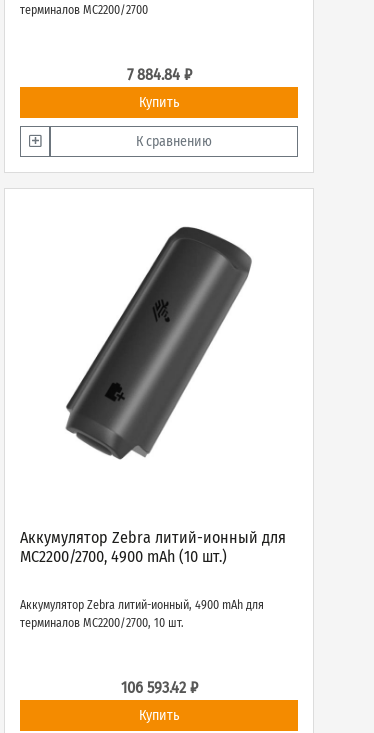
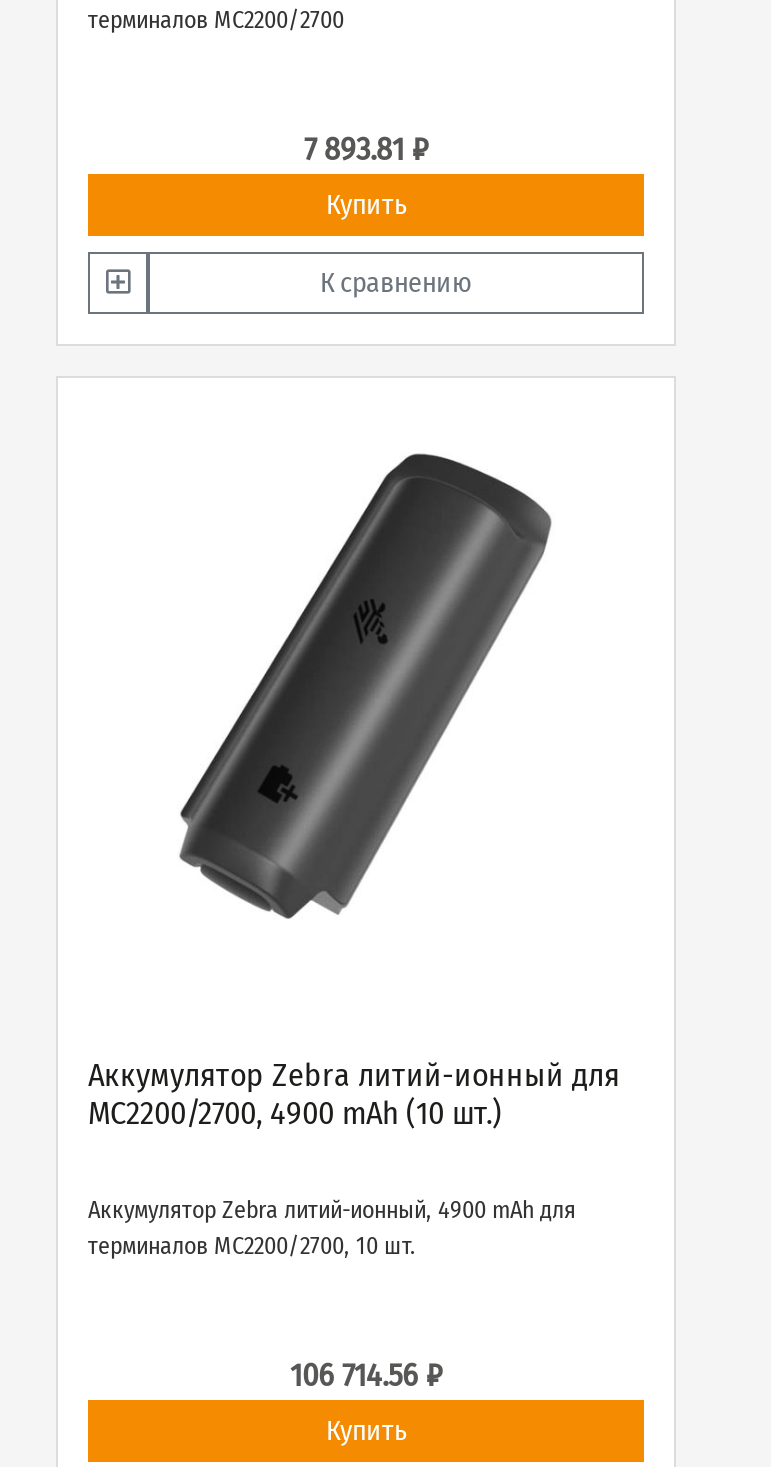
[126,65,191,84] 7 884.84 ₽ -> [304,129,428,167] 7 893.81 ₽
[120,678,197,697] 106 593.42 ₽ -> [290,1355,442,1393] 106 714.56 ₽

